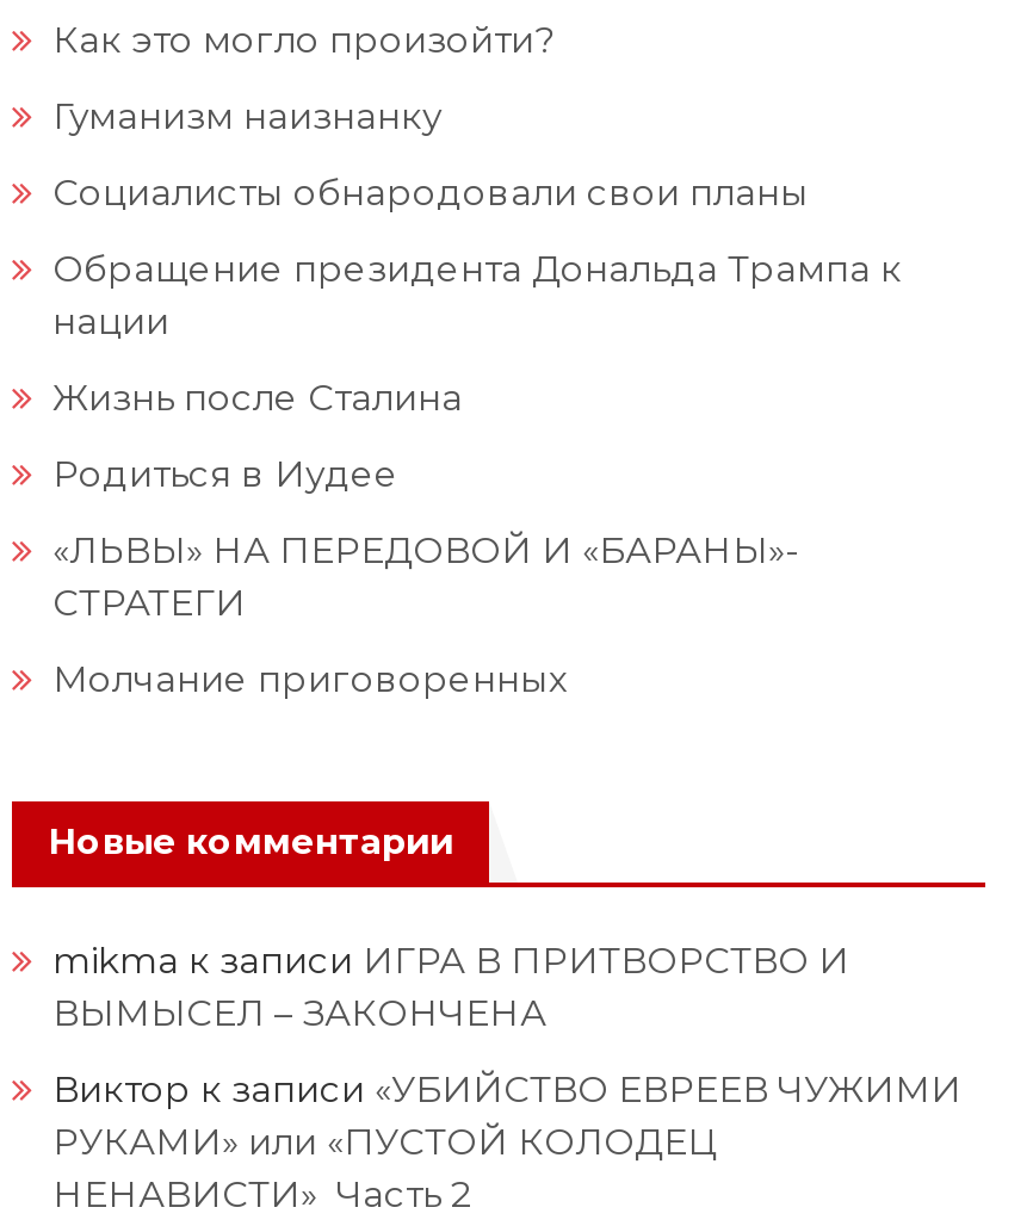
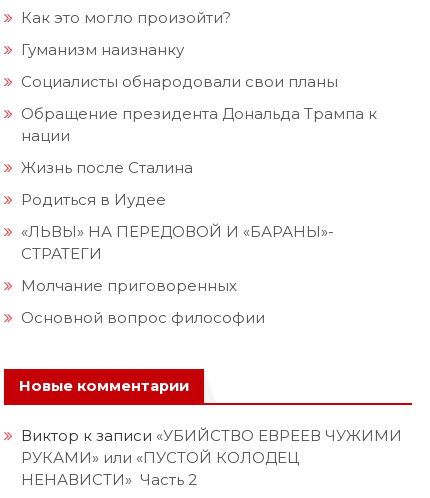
none -> [21,308,265,327] Основной вопрос философии
moved [48,820,453,863] -> [19,377,189,395]: Новые комментарии
[52,937,849,1034] mikma к записи ИГРА В ПРИТВОРСТВО И | ВЫМЫСЕЛ – ЗАКОНЧЕНА -> none

